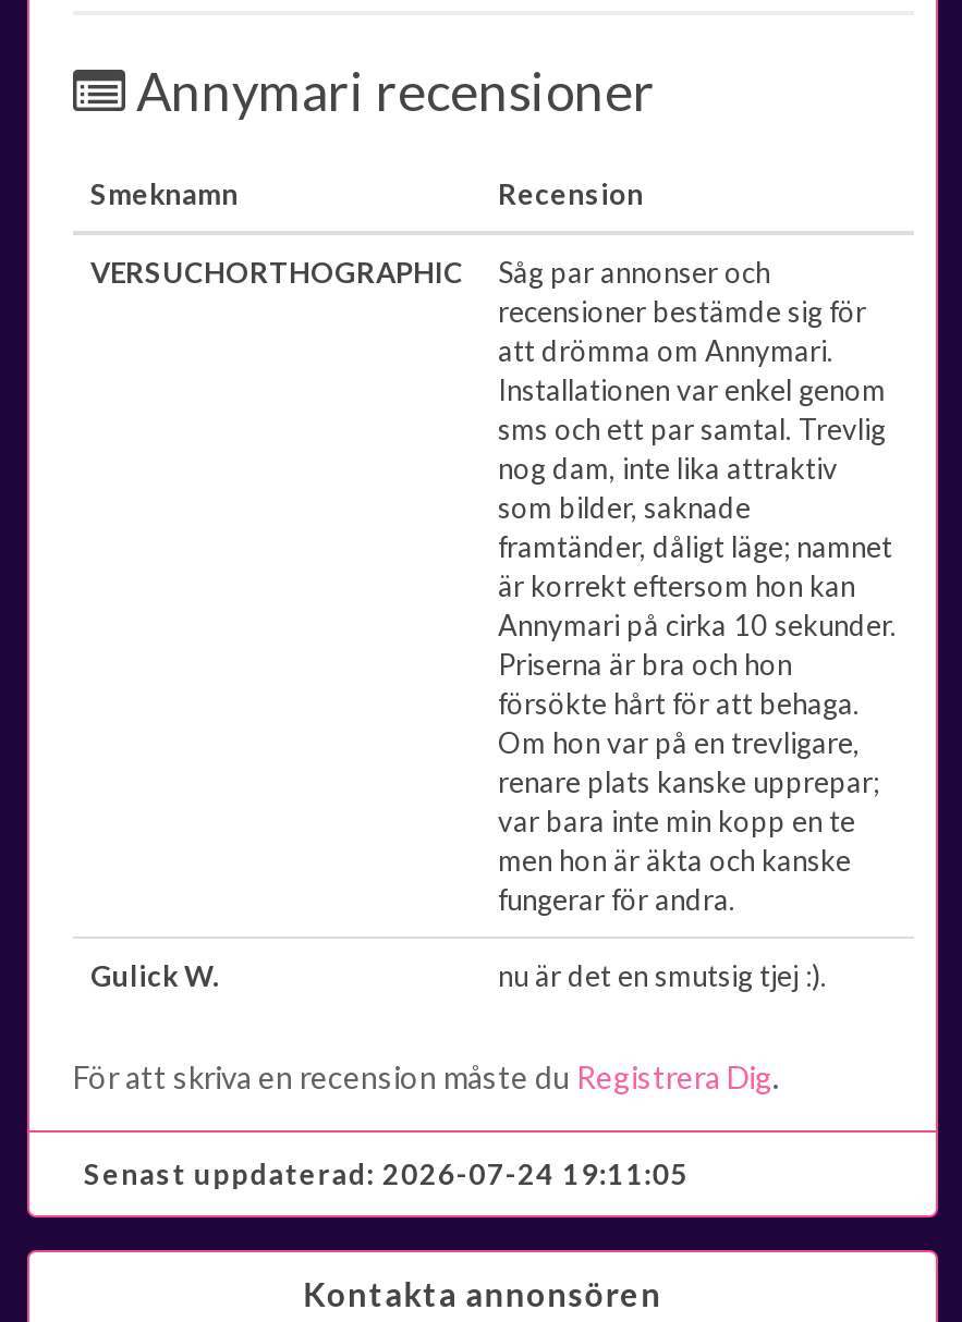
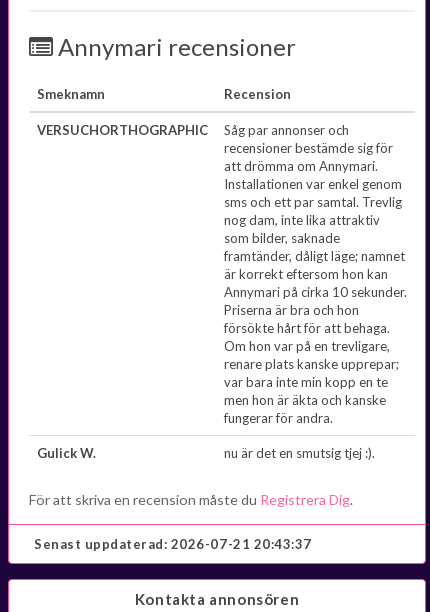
[84,1156,689,1191] Senast uppdaterad: 2026-07-24 19:11:05 -> [34,536,312,552] Senast uppdaterad: 2026-07-21 20:43:37

